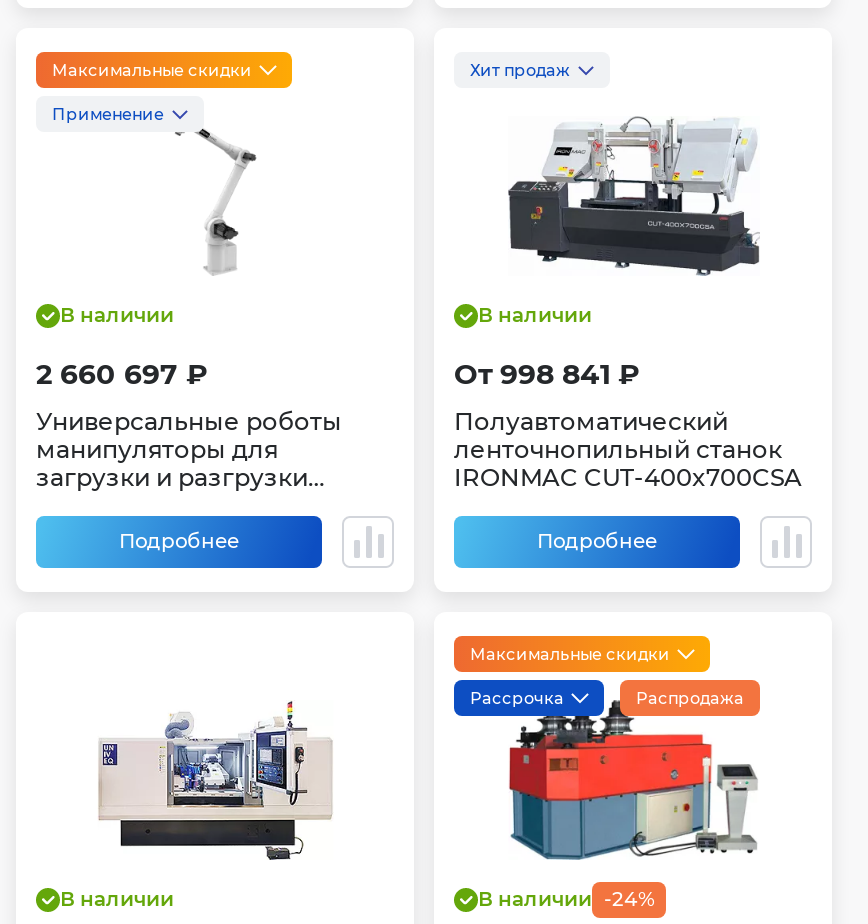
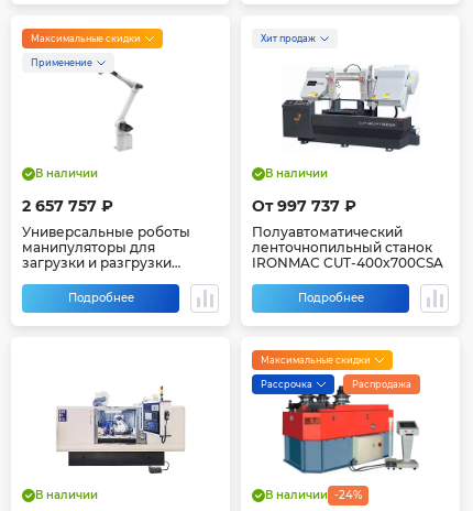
[36,356,208,392] 2 660 697 ₽ -> [22,196,113,216] 2 657 757 ₽
[454,356,640,392] От 998 841 ₽ -> [252,196,356,216] От 997 737 ₽

